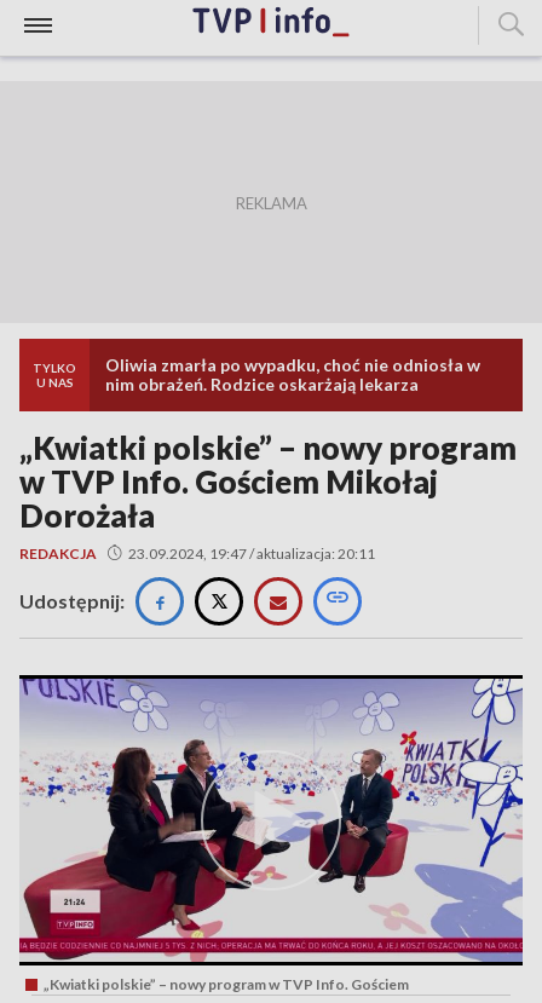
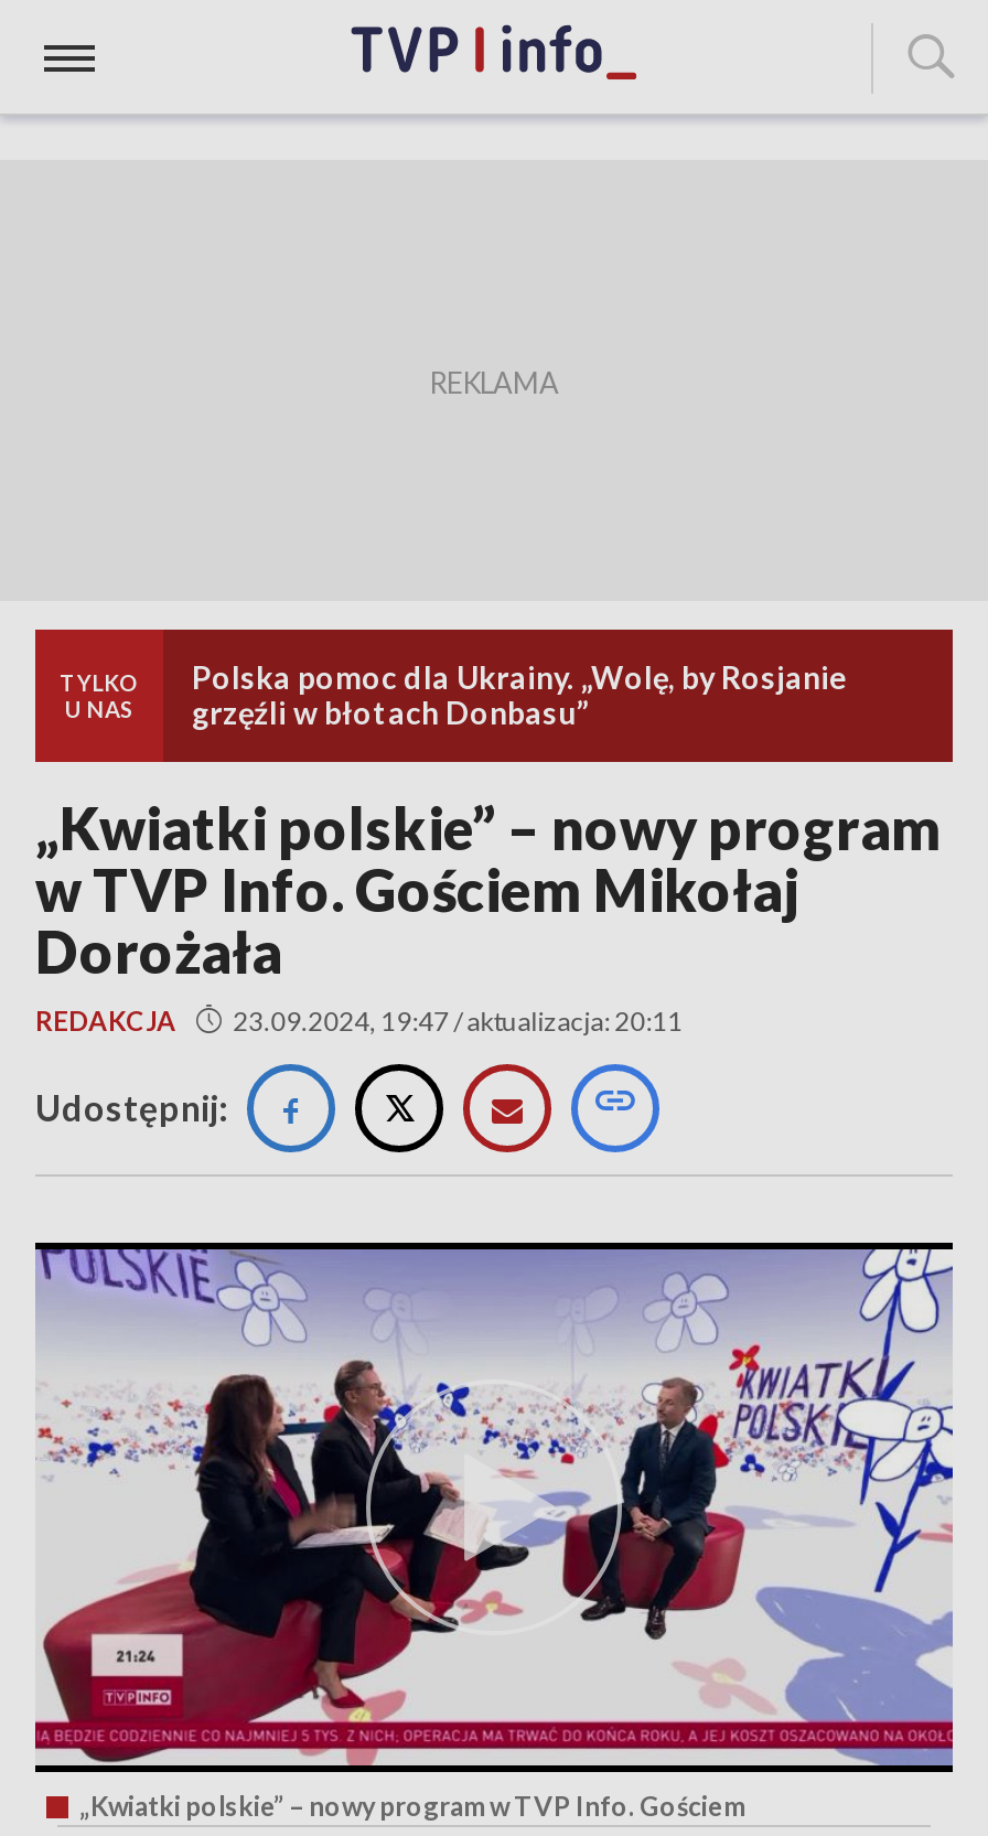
[105,354,480,394] Oliwia zmarła po wypadku, choć nie odniosła w | nim obrażeń. Rodzice oskarżają lekarza -> [192,658,847,731] Polska pomoc dla Ukrainy. „Wolę, by Rosjanie | grzęźli w błotach Donbasu”

